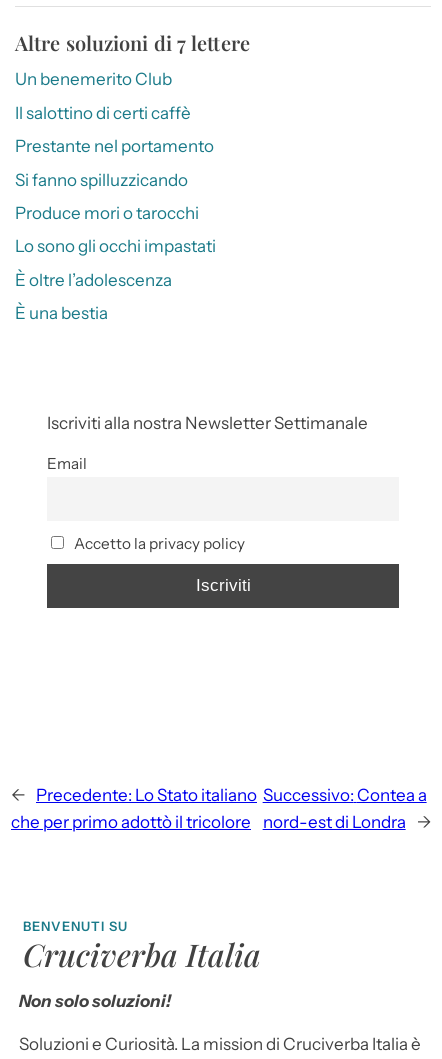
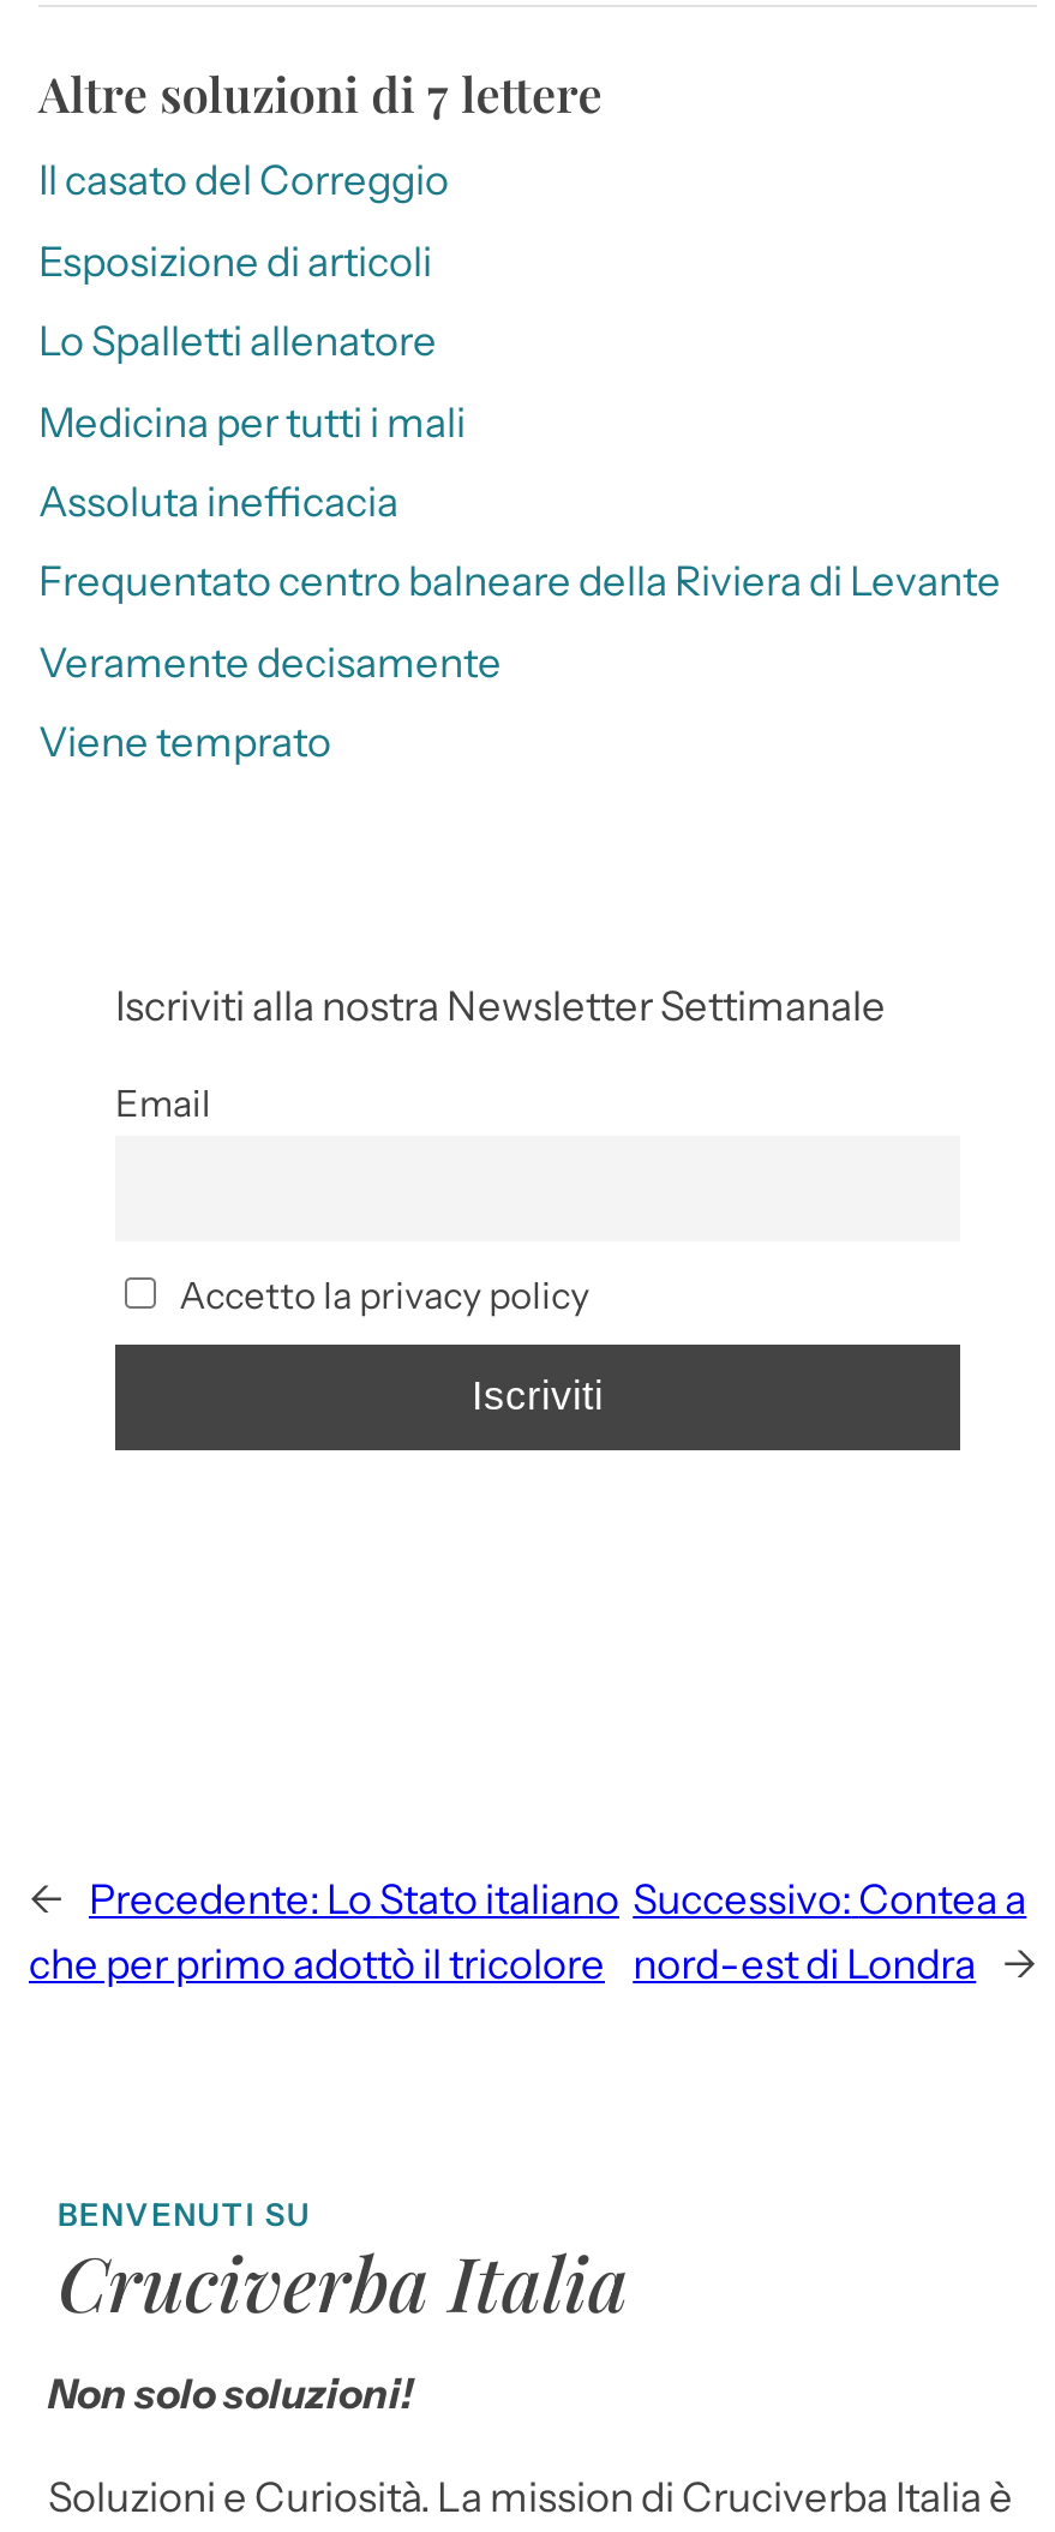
[15,69,172,89] Un benemerito Club -> [38,157,449,205] Il casato del Correggio
[15,103,191,123] Il salottino di certi caffè -> [38,237,432,285] Esposizione di articoli
[15,136,214,156] Prestante nel portamento -> [38,317,437,365] Lo Spalletti allenatore
[15,169,188,189] Si fanno spilluzzicando -> [38,397,466,445] Medicina per tutti i mali
[15,203,199,223] Produce mori o tarocchi -> [38,478,398,526] Assoluta inefficacia
[15,236,216,256] Lo sono gli occhi impastati -> [38,558,1001,606] Frequentato centro balneare della Riviera di Levante
[15,270,172,290] È oltre l’adolescenza -> [38,638,502,686] Veramente decisamente
[15,303,108,323] È una bestia -> [38,718,331,766] Viene temprato

